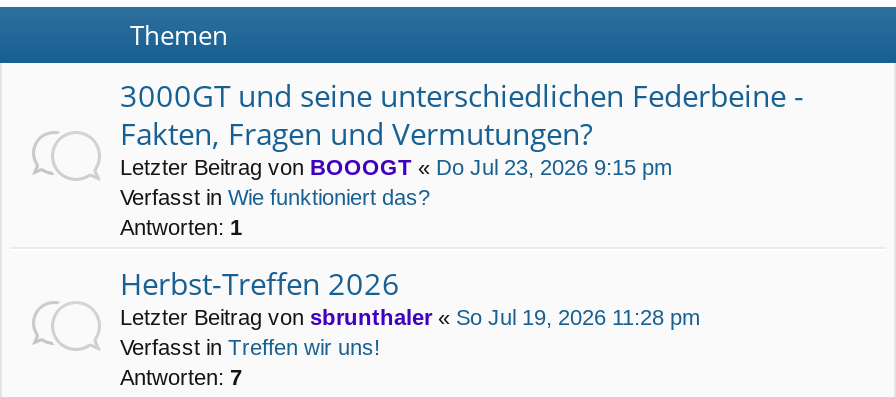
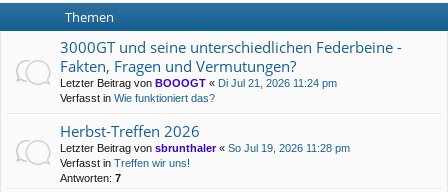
[120,154,672,178] Letzter Beitrag von BOOOGT «Do Jul 23, 2026 9:15 pm -> [60,77,337,89] Letzter Beitrag von BOOOGT «Di Jul 21, 2026 11:24 pm
[120,214,242,238] Antworten: 1 -> none

